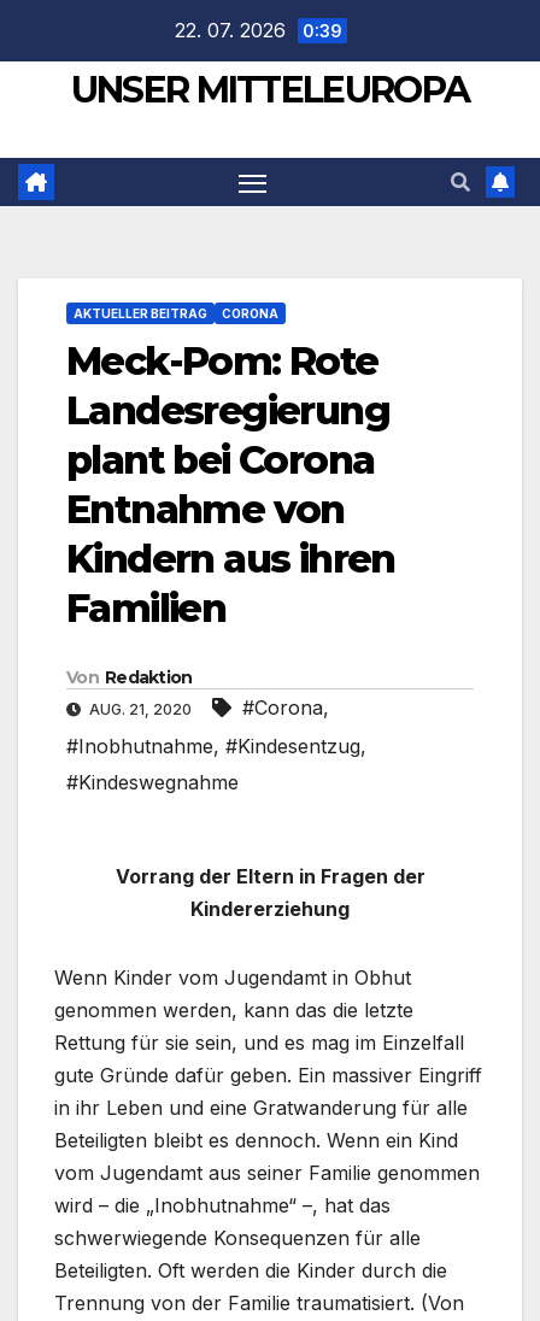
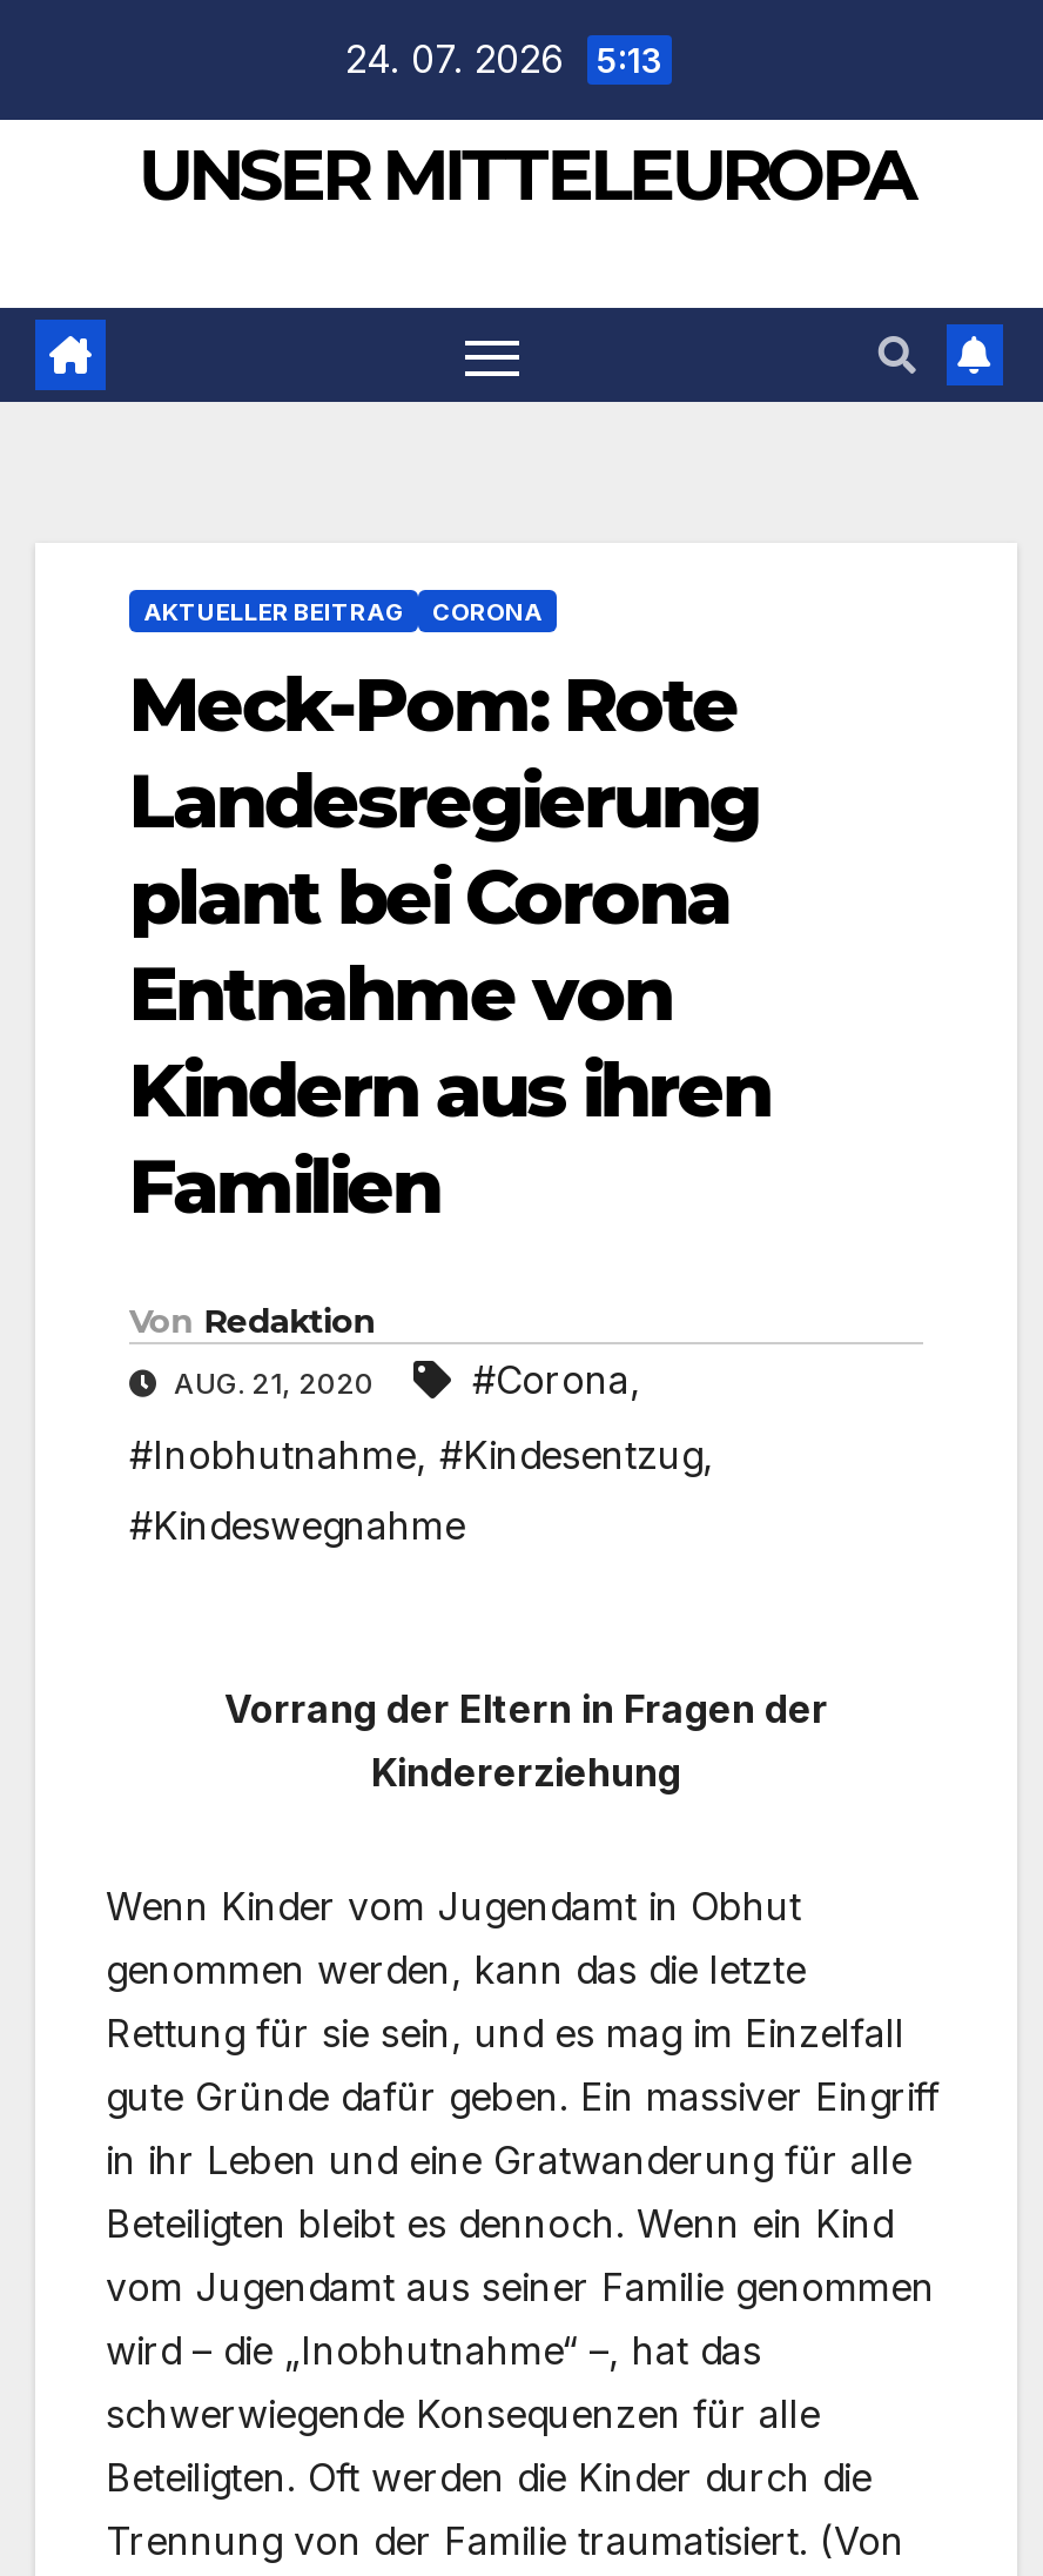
[175,18,342,42] 22. 07. 2026 0:39 -> [345,35,662,82] 24. 07. 2026 5:13

